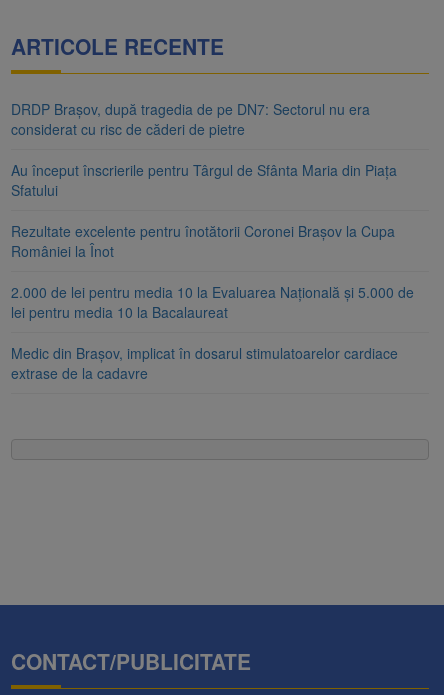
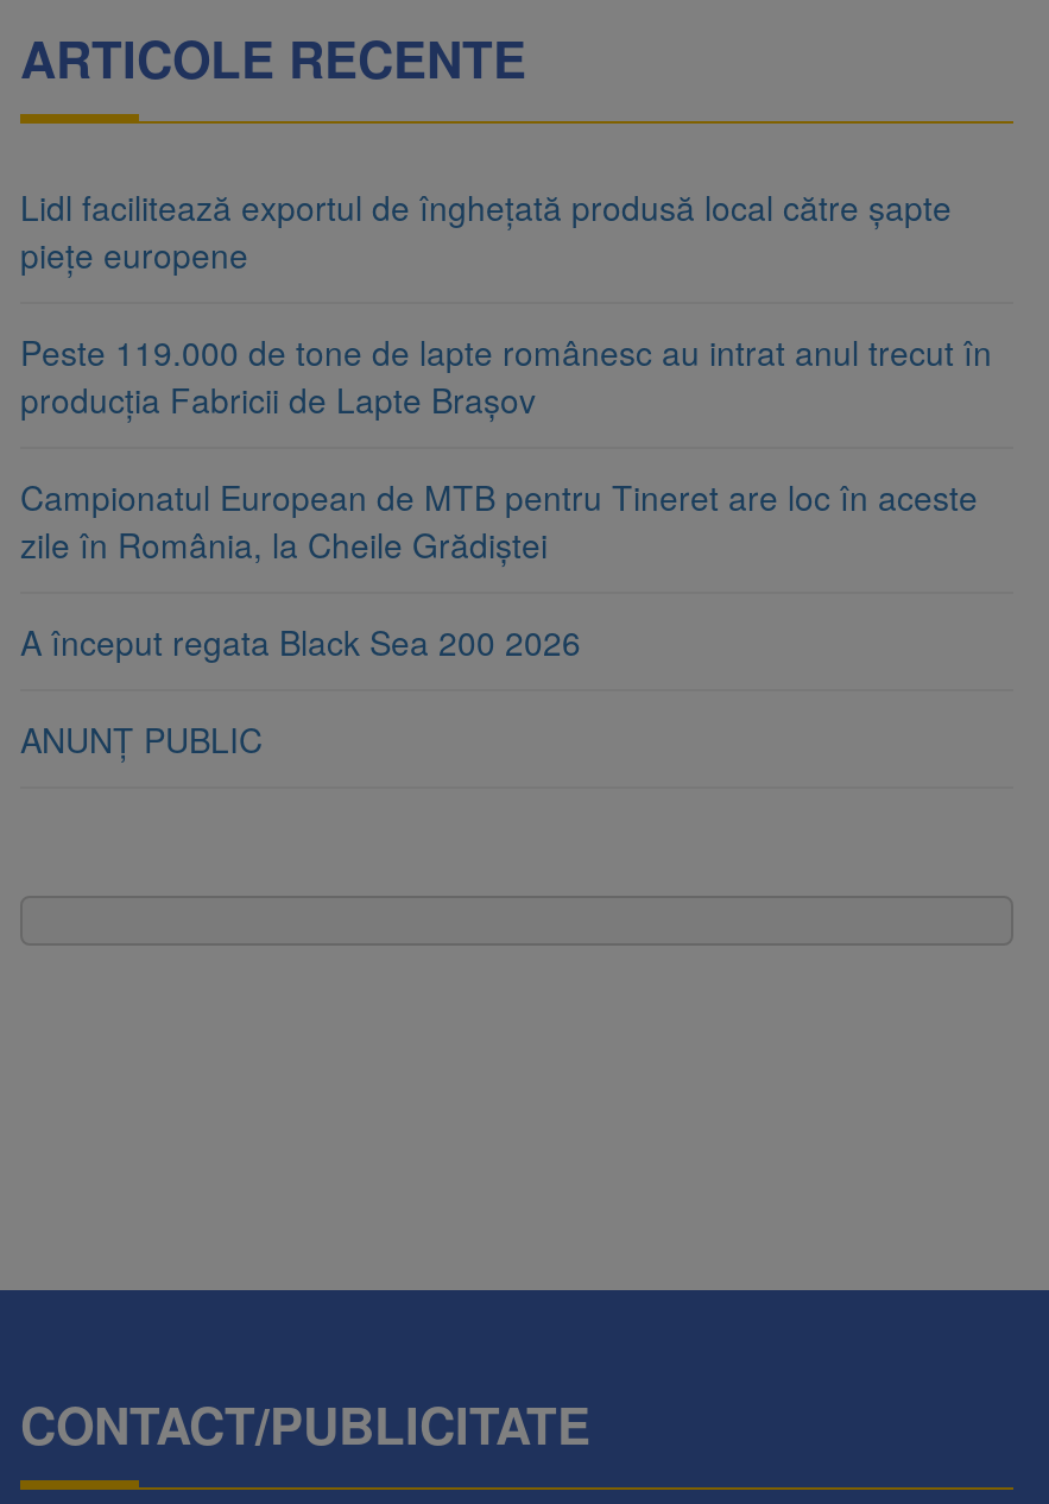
[11,99,370,139] DRDP Brașov, după tragedia de pe DN7: Sectorul nu era | considerat cu risc de căderi de pietre -> [20,183,952,278] Lidl facilitează exportul de înghețată produsă local către șapte | piețe europene
[11,160,397,200] Au început înscrierile pentru Târgul de Sfânta Maria din Piața | Sfatului -> [20,328,992,423] Peste 119.000 de tone de lapte românesc au intrat anul trecut în | producția Fabricii de Lapte Brașov
[11,221,395,261] Rezultate excelente pentru înotătorii Coronei Brașov la Cupa | României la Înot -> [20,473,978,568] Campionatul European de MTB pentru Tineret are loc în aceste | zile în România, la Cheile Grădiștei
[11,282,414,322] 2.000 de lei pentru media 10 la Evaluarea Națională și 5.000 de | lei pentru media 10 la Bacalaureat -> [20,618,581,665] A început regata Black Sea 200 2026
[11,343,398,383] Medic din Brașov, implicat în dosarul stimulatoarelor cardiace | extrase de la cadavre -> [20,715,263,763] ANUNȚ PUBLIC

